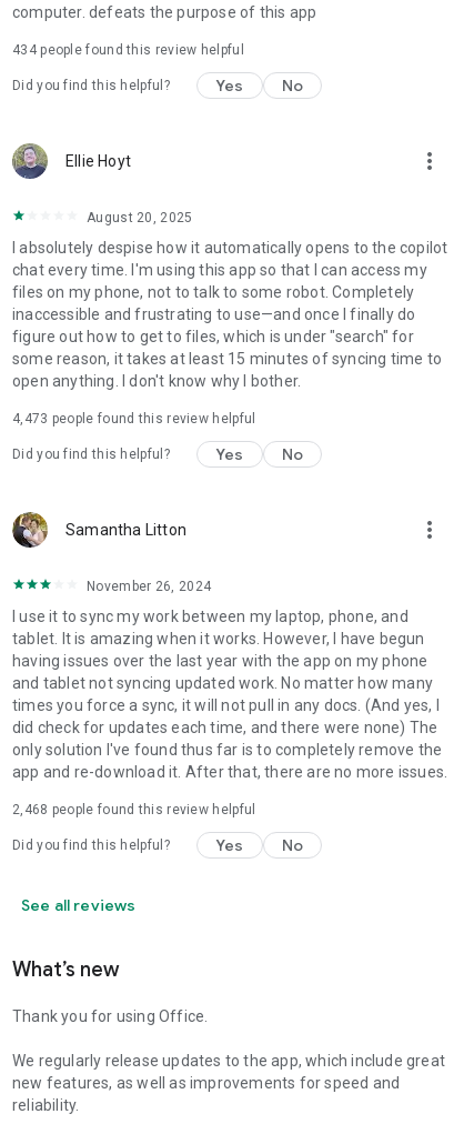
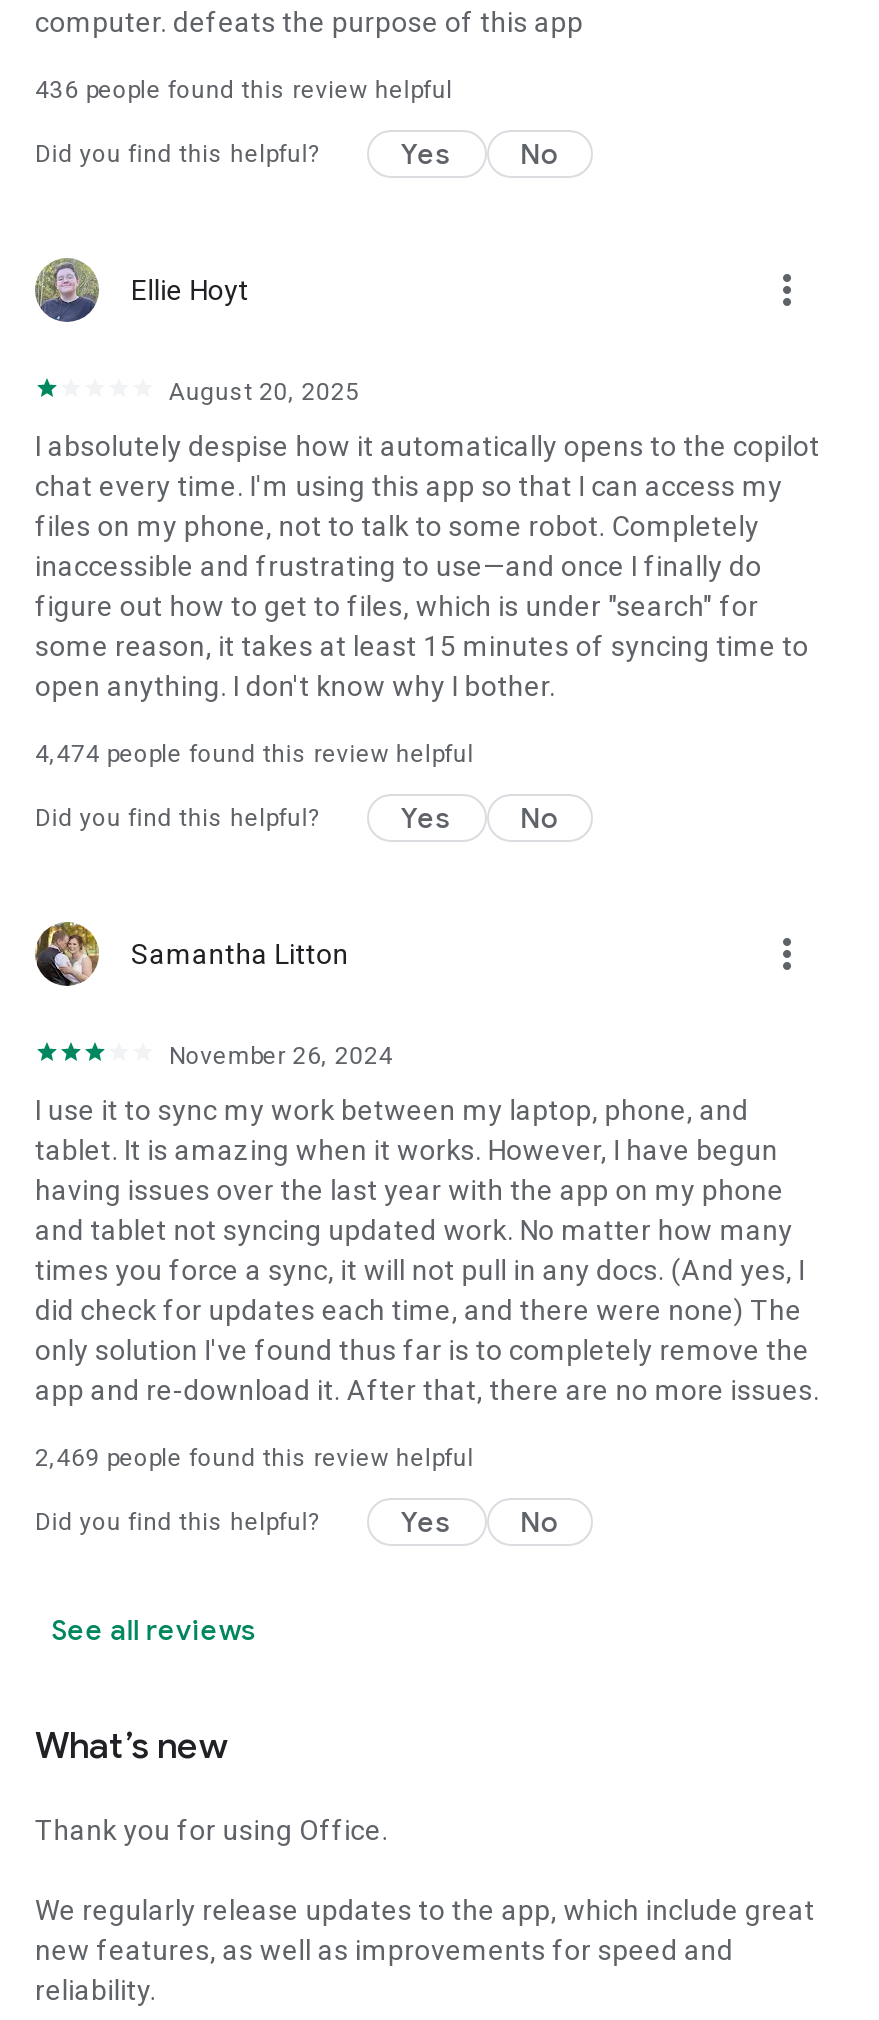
[12,42,244,58] 434 people found this review helpful -> [35,76,453,104] 436 people found this review helpful
[12,411,256,426] 4,473 people found this review helpful -> [35,740,474,768] 4,474 people found this review helpful
[12,802,256,817] 2,468 people found this review helpful -> [35,1444,474,1472] 2,469 people found this review helpful

